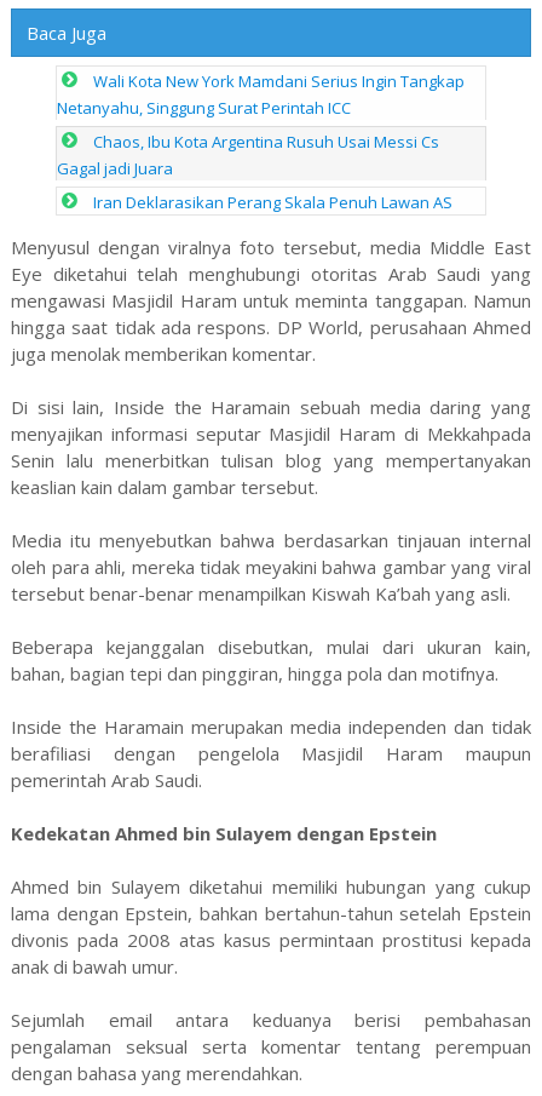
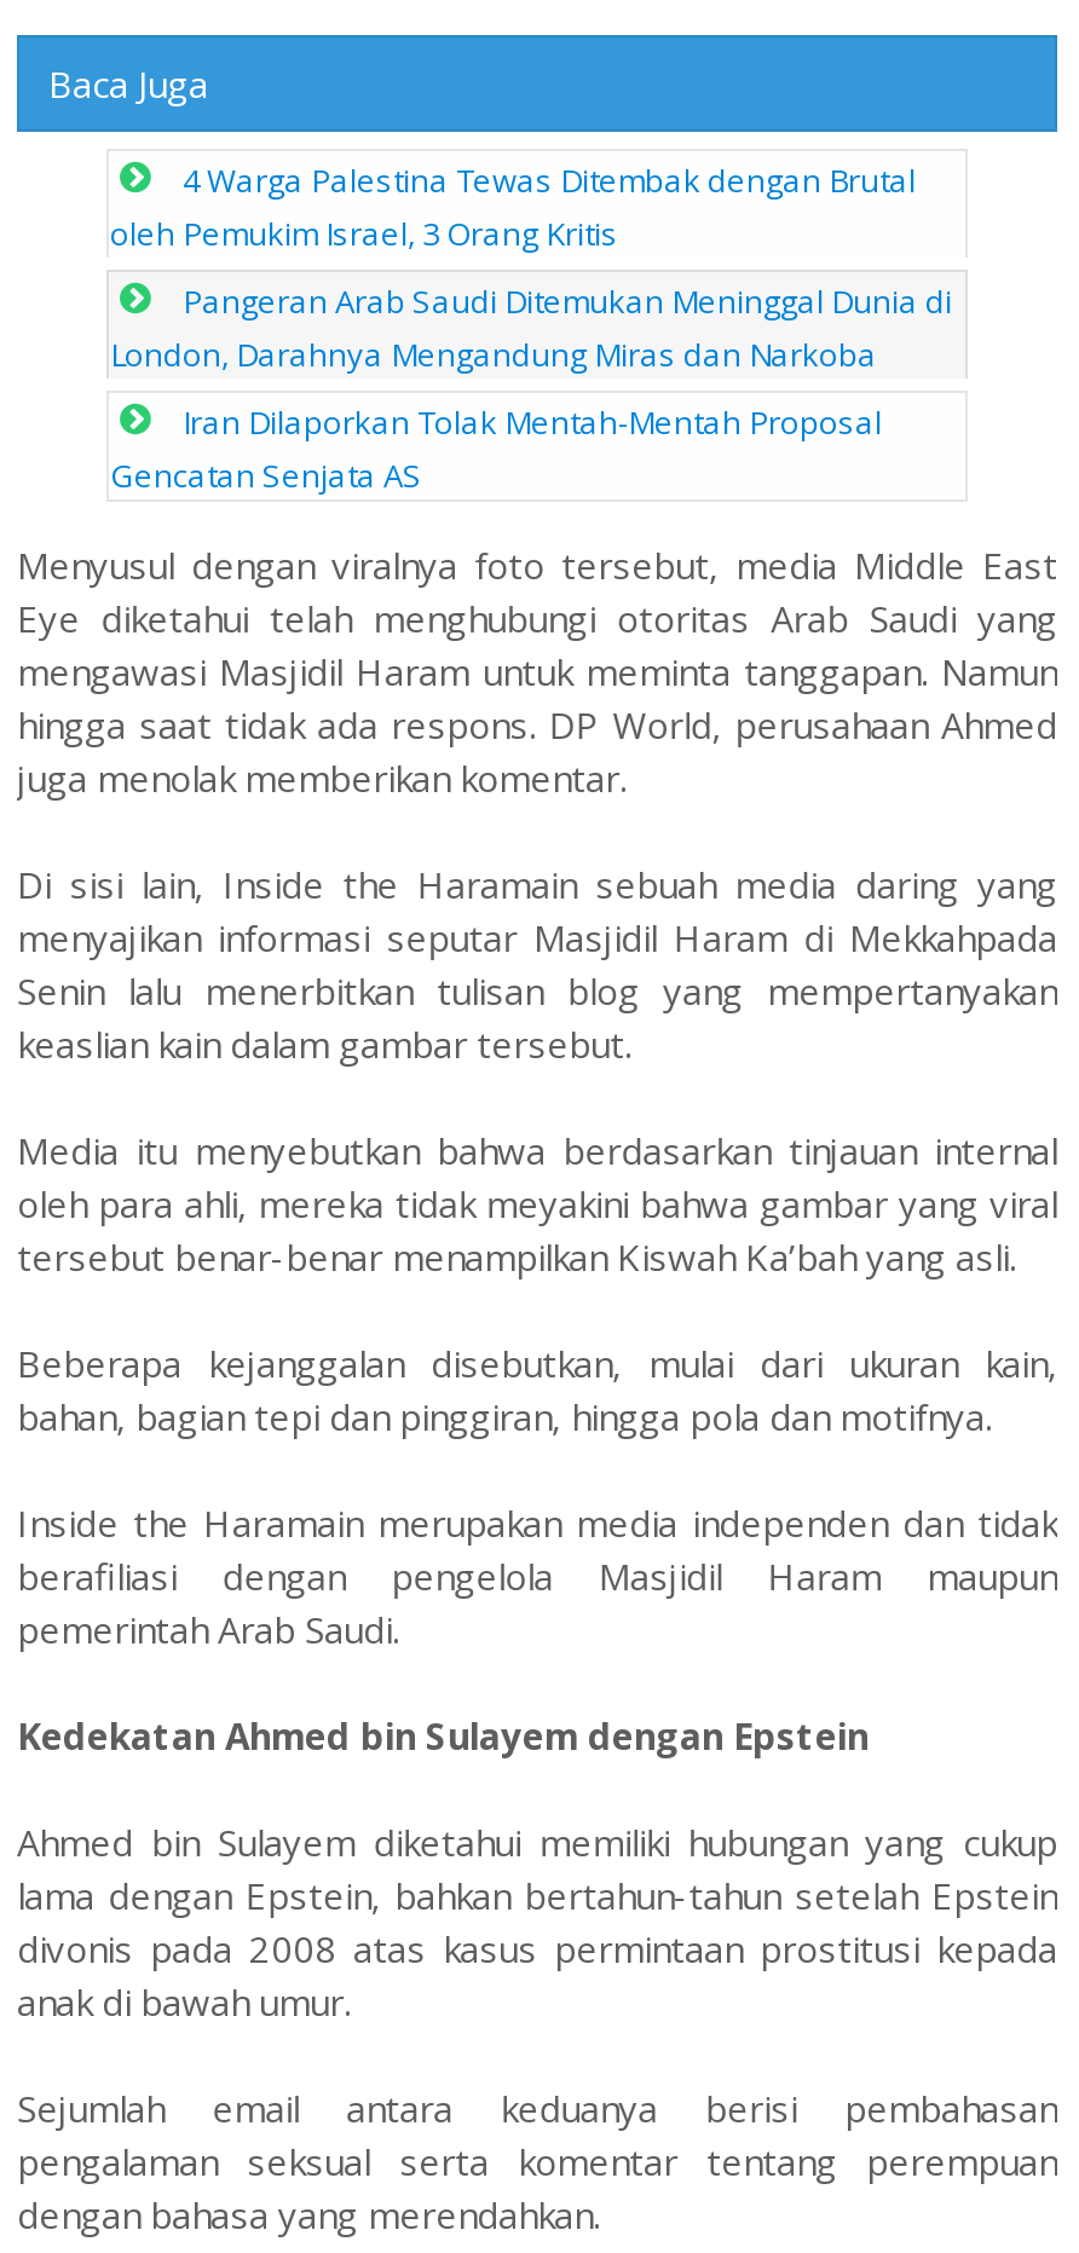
[57,71,465,119] Wali Kota New York Mamdani Serius Ingin Tangkap | Netanyahu, Singgung Surat Perintah ICC -> [110,159,916,256] 4 Warga Palestina Tewas Ditembak dengan Brutal | oleh Pemukim Israel, 3 Orang Kritis
[57,131,440,180] Chaos, Ibu Kota Argentina Rusuh Usai Messi Cs | Gagal jadi Juara -> [110,280,952,377] Pangeran Arab Saudi Ditemukan Meninggal Dunia di | London, Darahnya Mengandung Miras dan Narkoba
[94,192,453,214] Iran Deklarasikan Perang Skala Penuh Lawan AS -> [110,401,882,498] Iran Dilaporkan Tolak Mentah-Mentah Proposal | Gencatan Senjata AS

